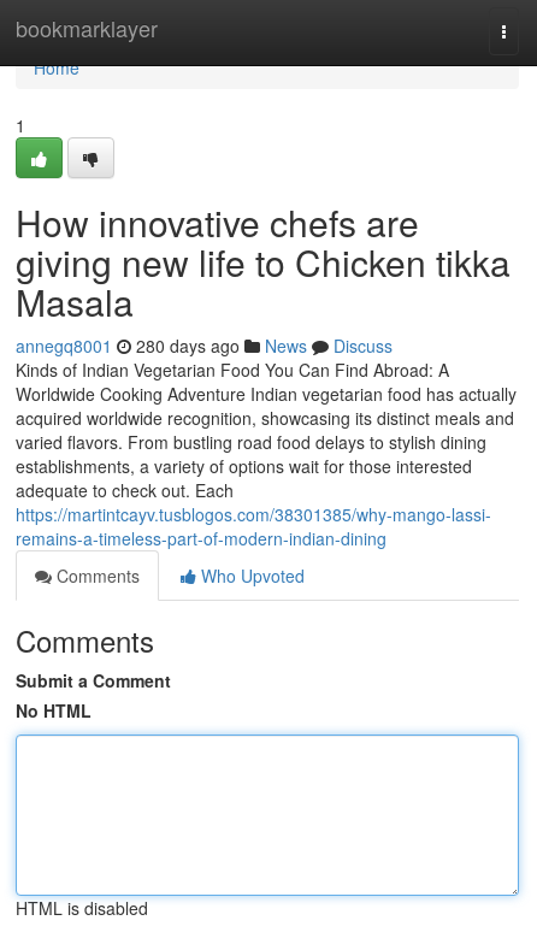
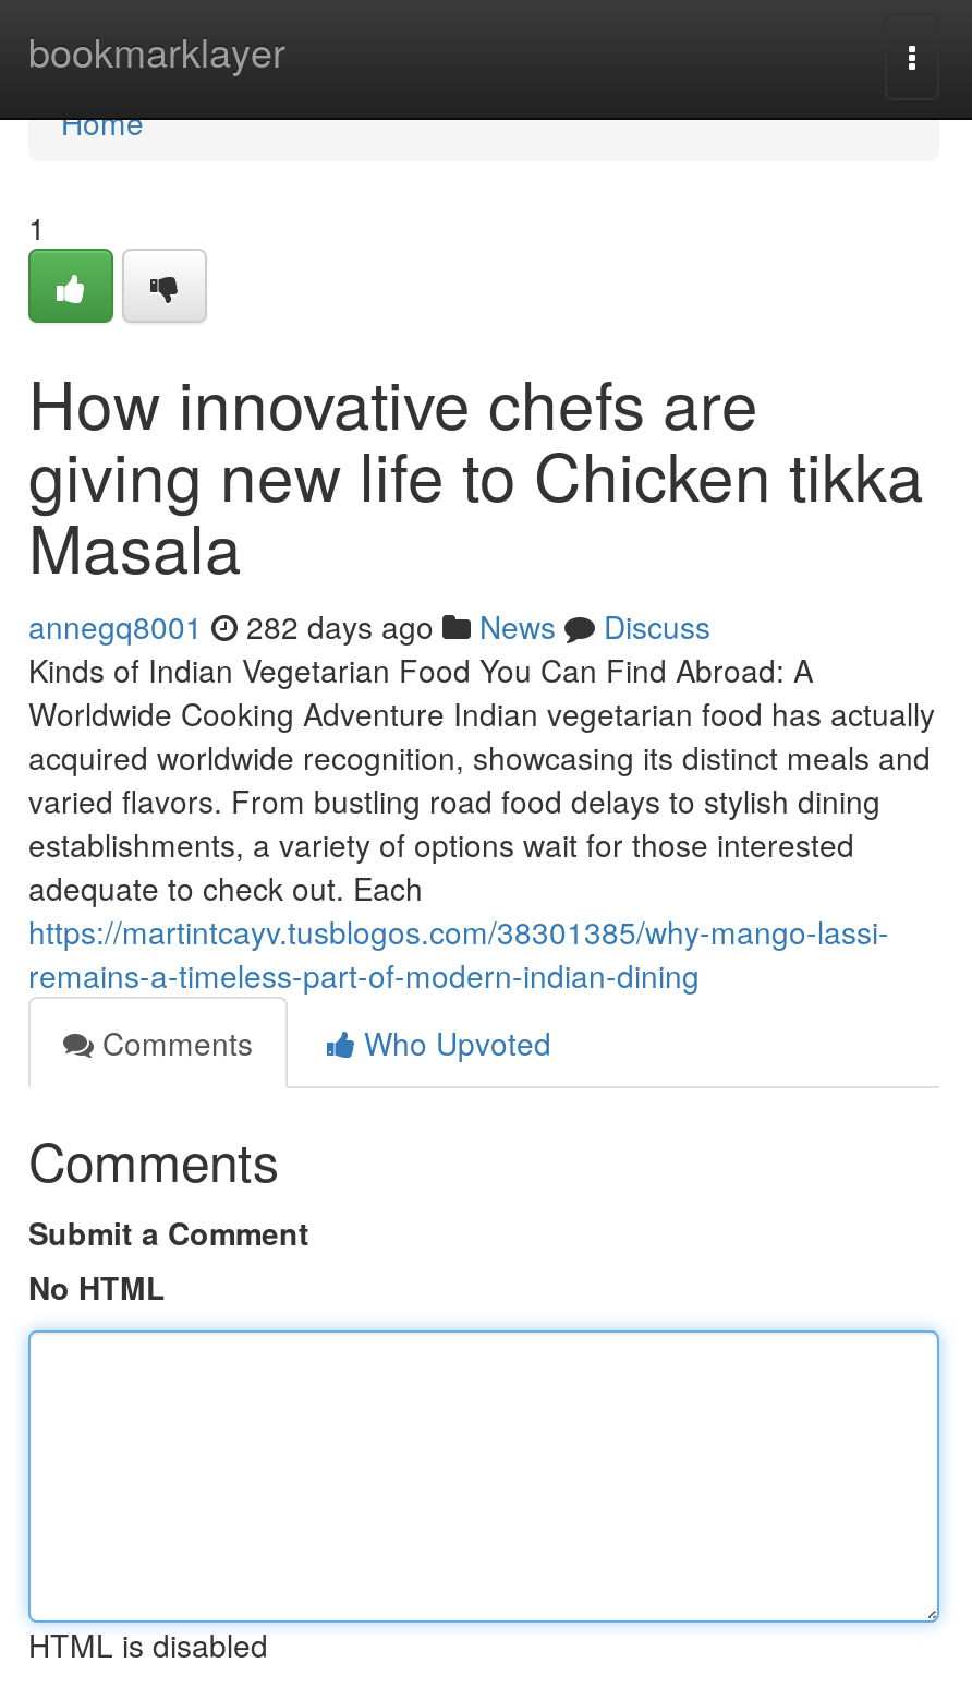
[16,334,393,358] annegq8001 280 days ago News Discuss -> [28,604,710,648] annegq8001 282 days ago News Discuss

